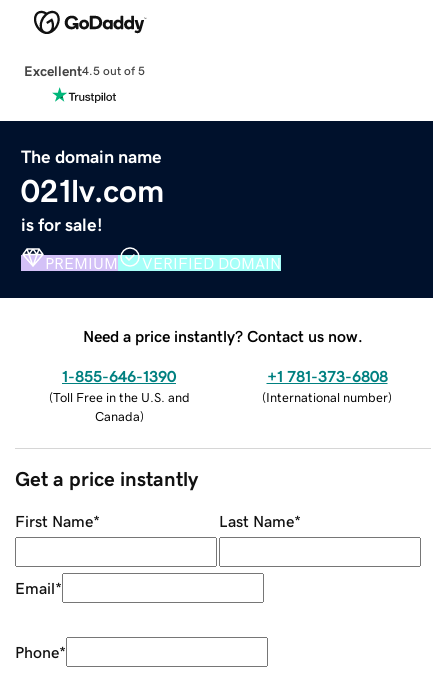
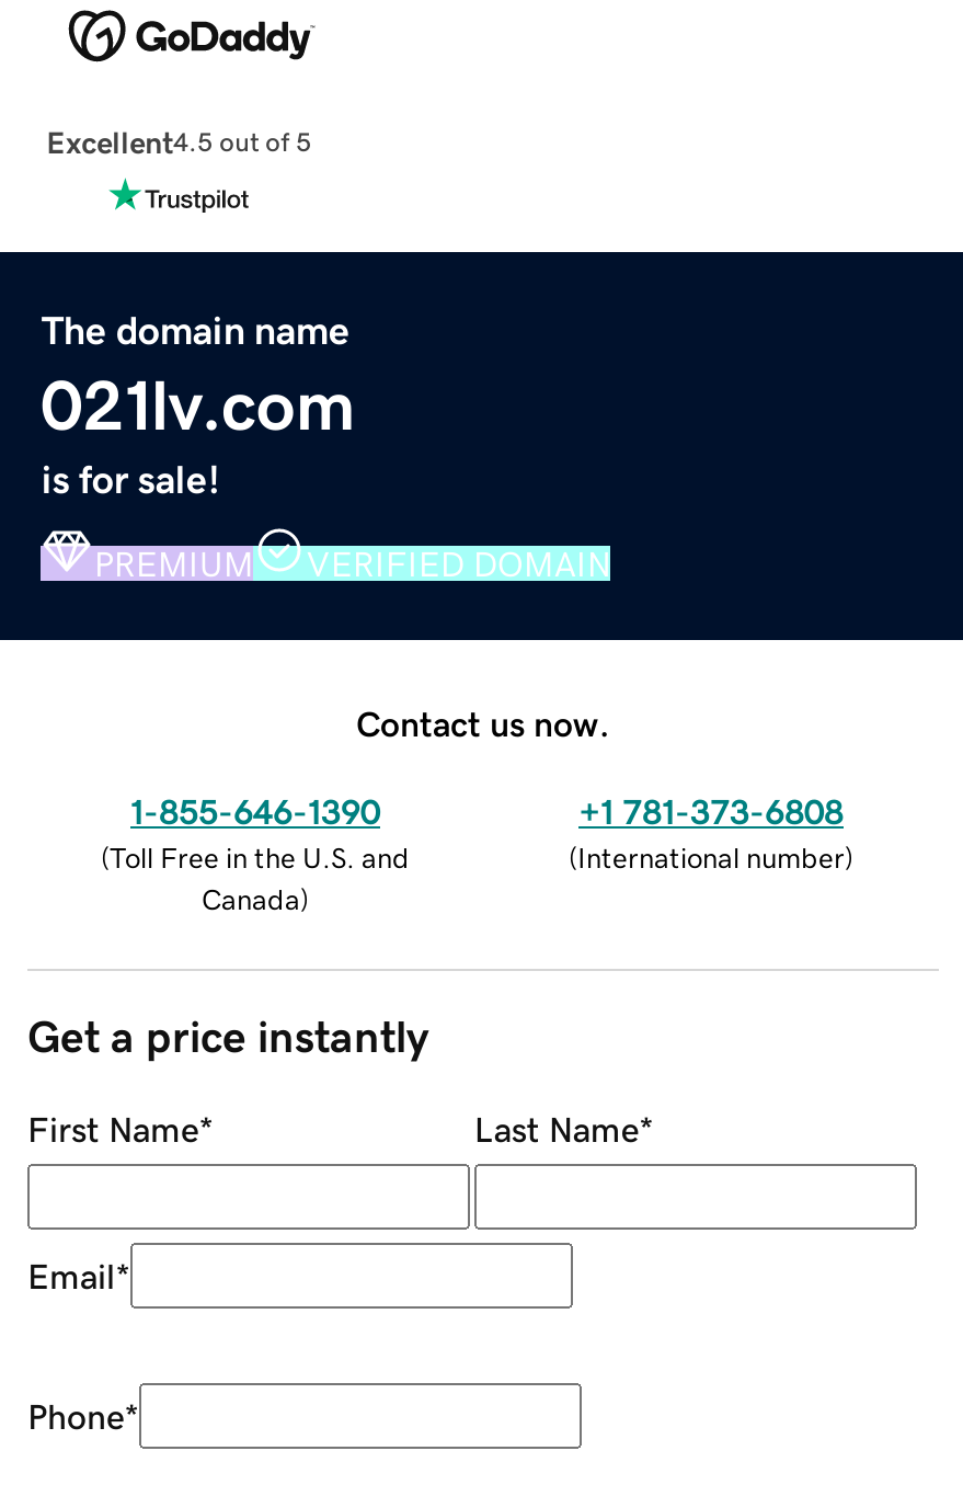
[83,328,363,344] Need a price instantly? Contact us now. -> [356,705,610,740] Contact us now.

